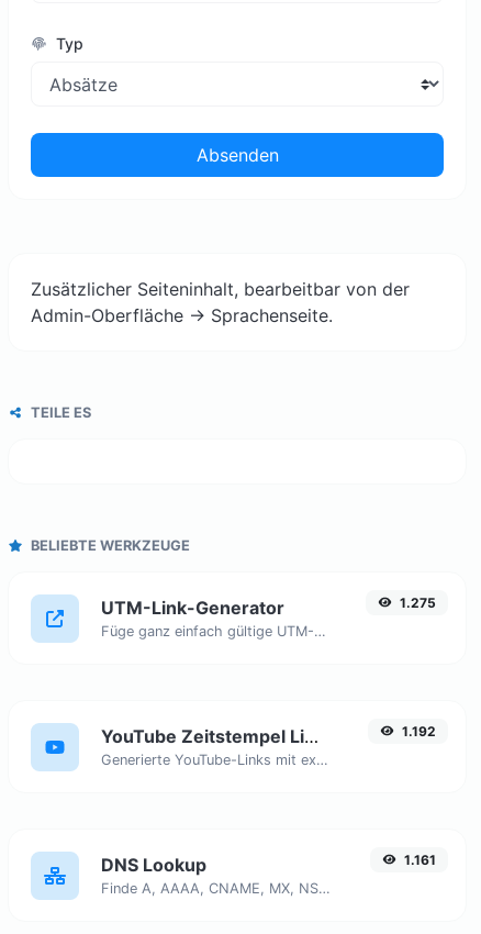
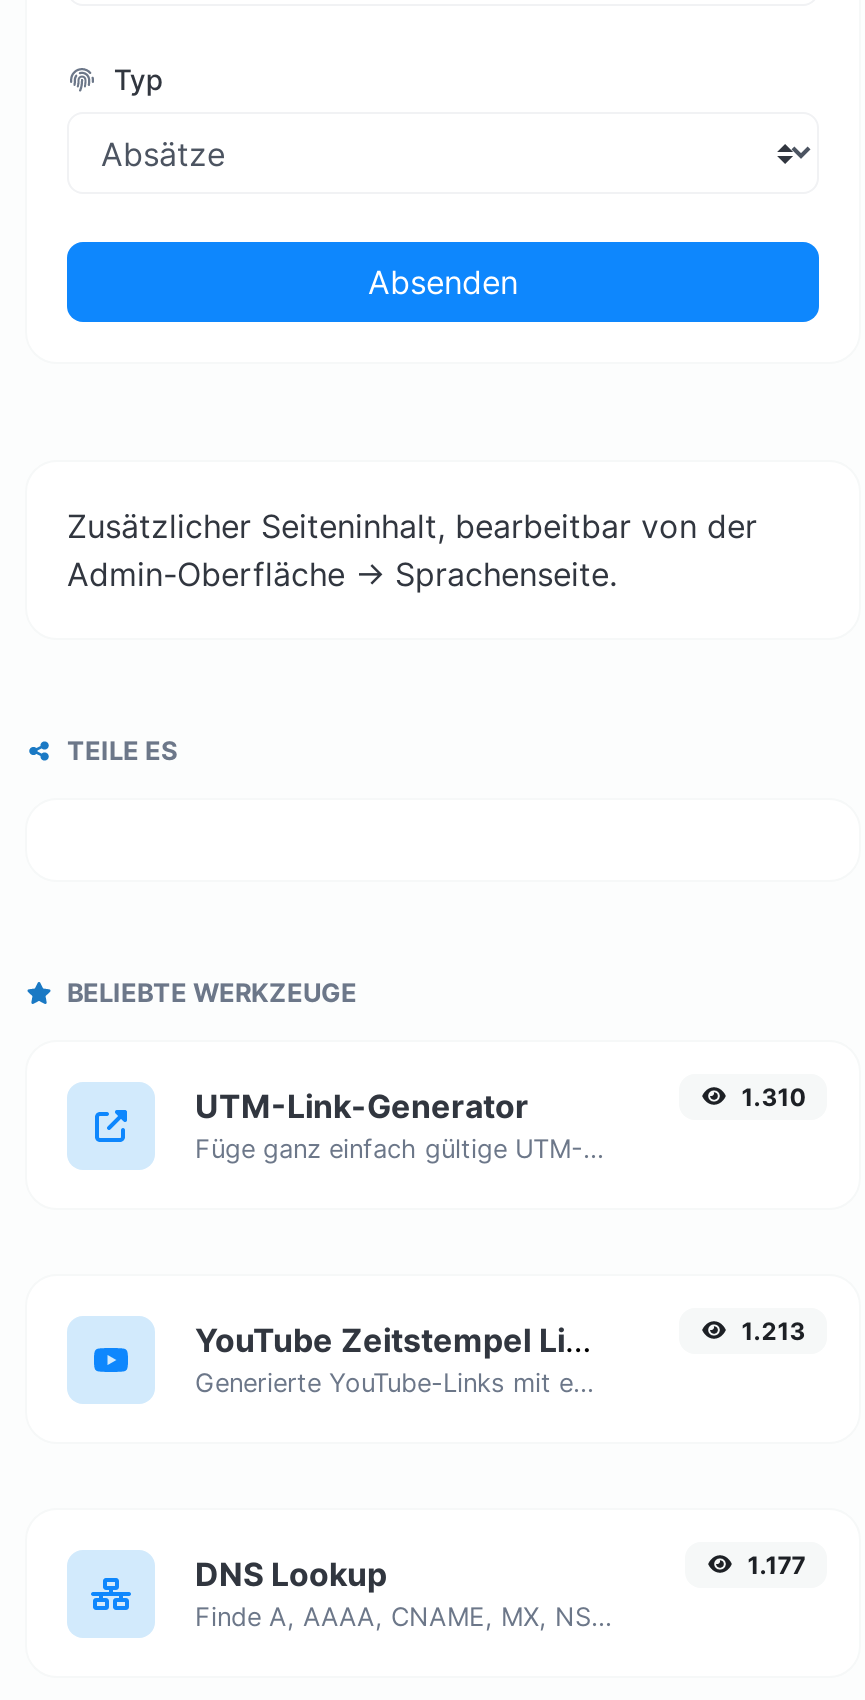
[397,594,436,610] 1.275 -> [735,1081,805,1111] 1.310
[399,722,436,739] 1.192 -> [735,1315,805,1345] 1.213
[401,851,436,868] 1.161 -> [741,1549,805,1579] 1.177

